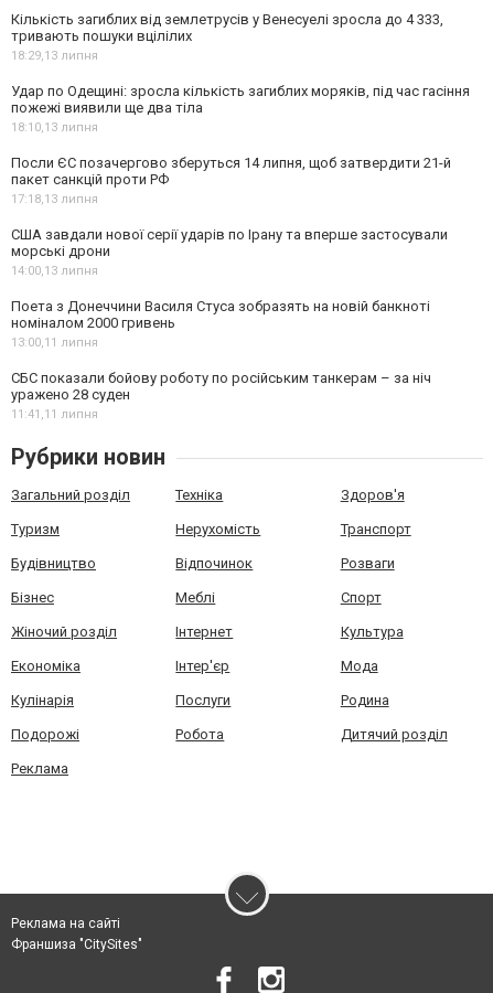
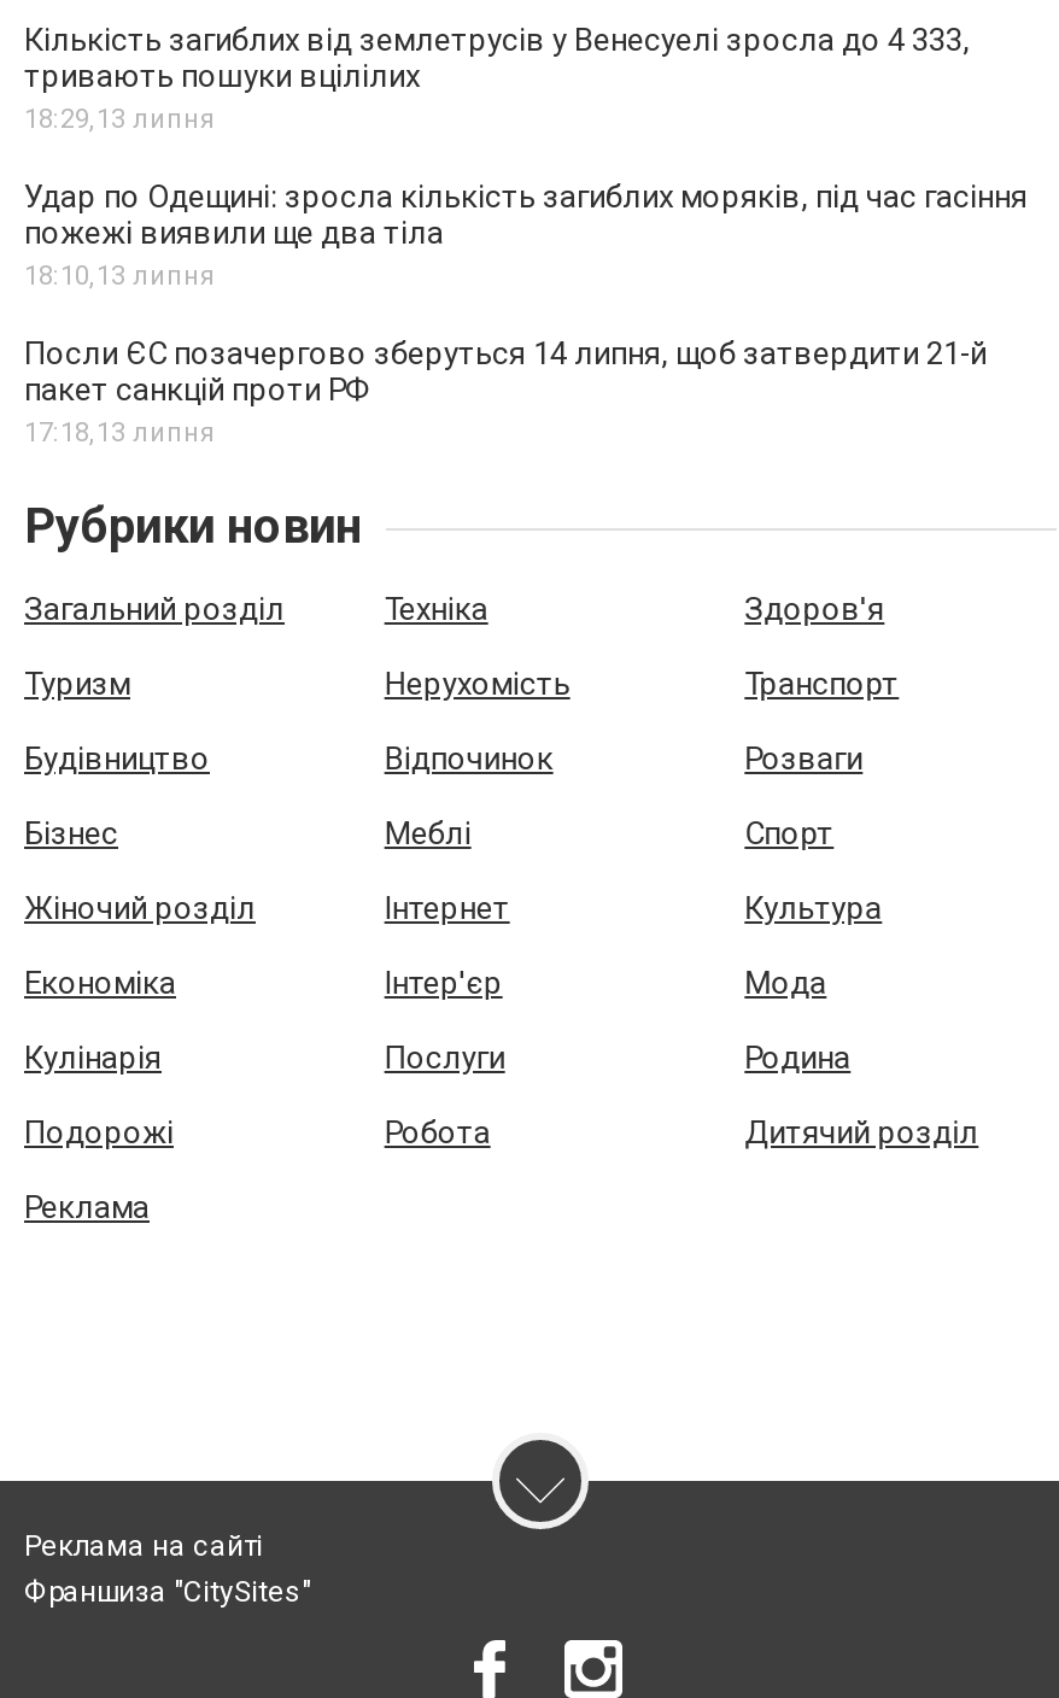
[11,226,448,421] США завдали нової серії ударів по Ірану та вперше застосували | морські дрони | 14:00,13 липня | Поета з Донеччини Василя Стуса зобразять на новій банкноті | номіналом 2000 гривень | 13:00,11 липня | СБС показали бойову роботу по російським танкерам – за ніч | уражено 28 суден | 11:41, 11 липня -> none

